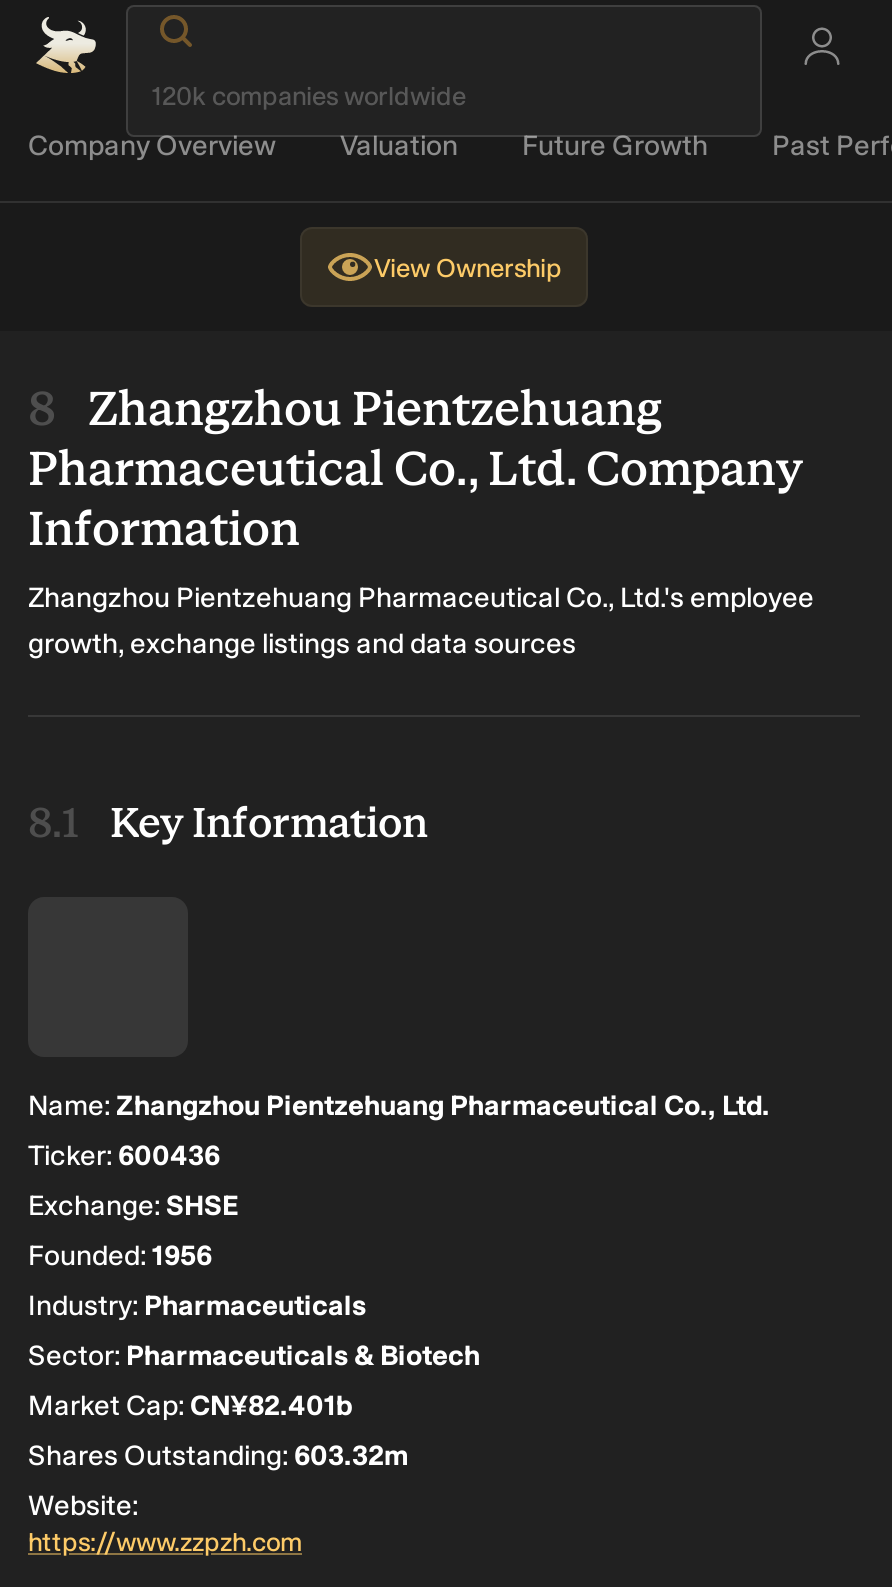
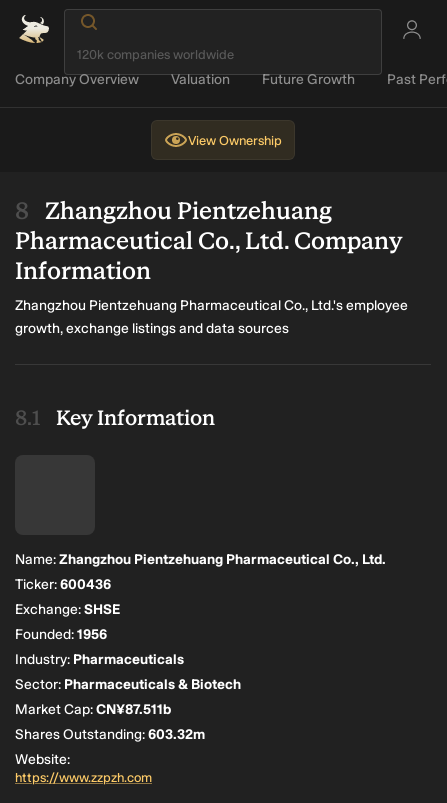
[28,1389,352,1423] Market Cap: CN¥82.401b -> [15,701,171,718] Market Cap: CN¥87.511b

